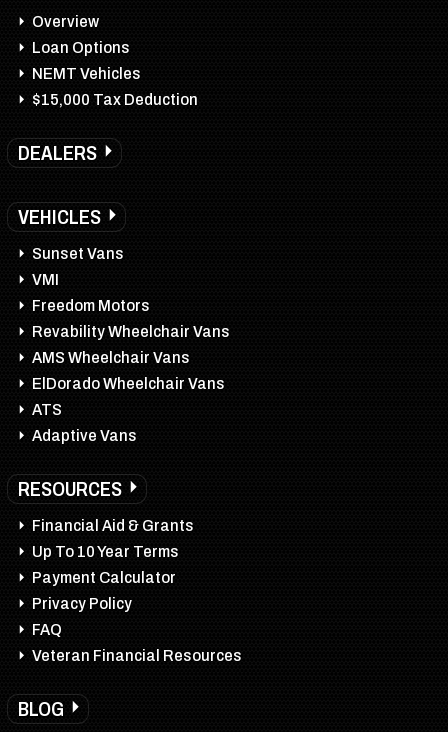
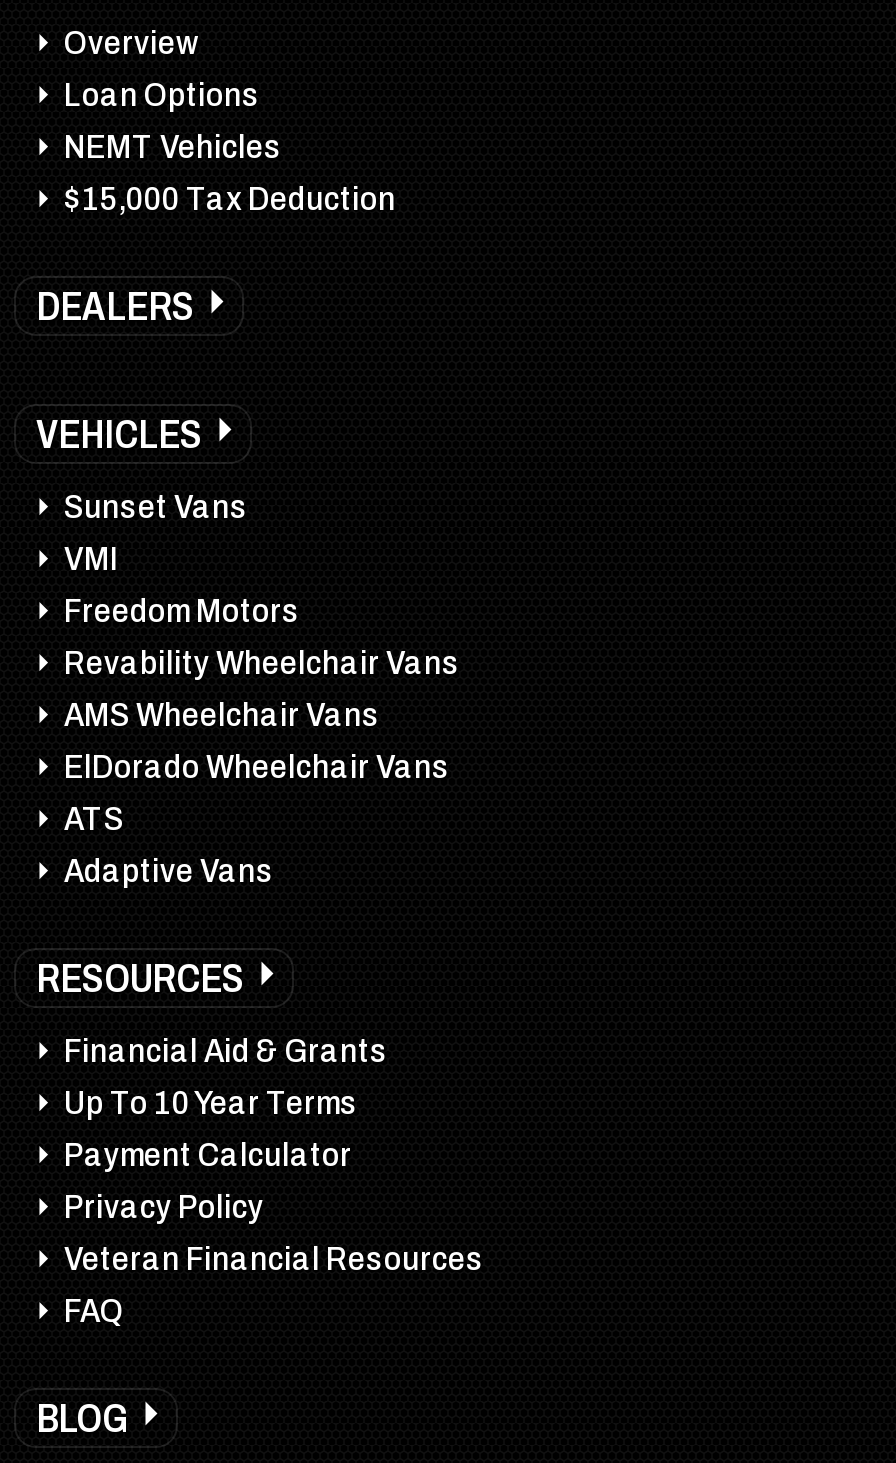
moved [32,620,62,639] -> [64,1292,124,1330]: FAQ
moved [32,646,242,665] -> [64,1240,484,1278]: Veteran Financial Resources

